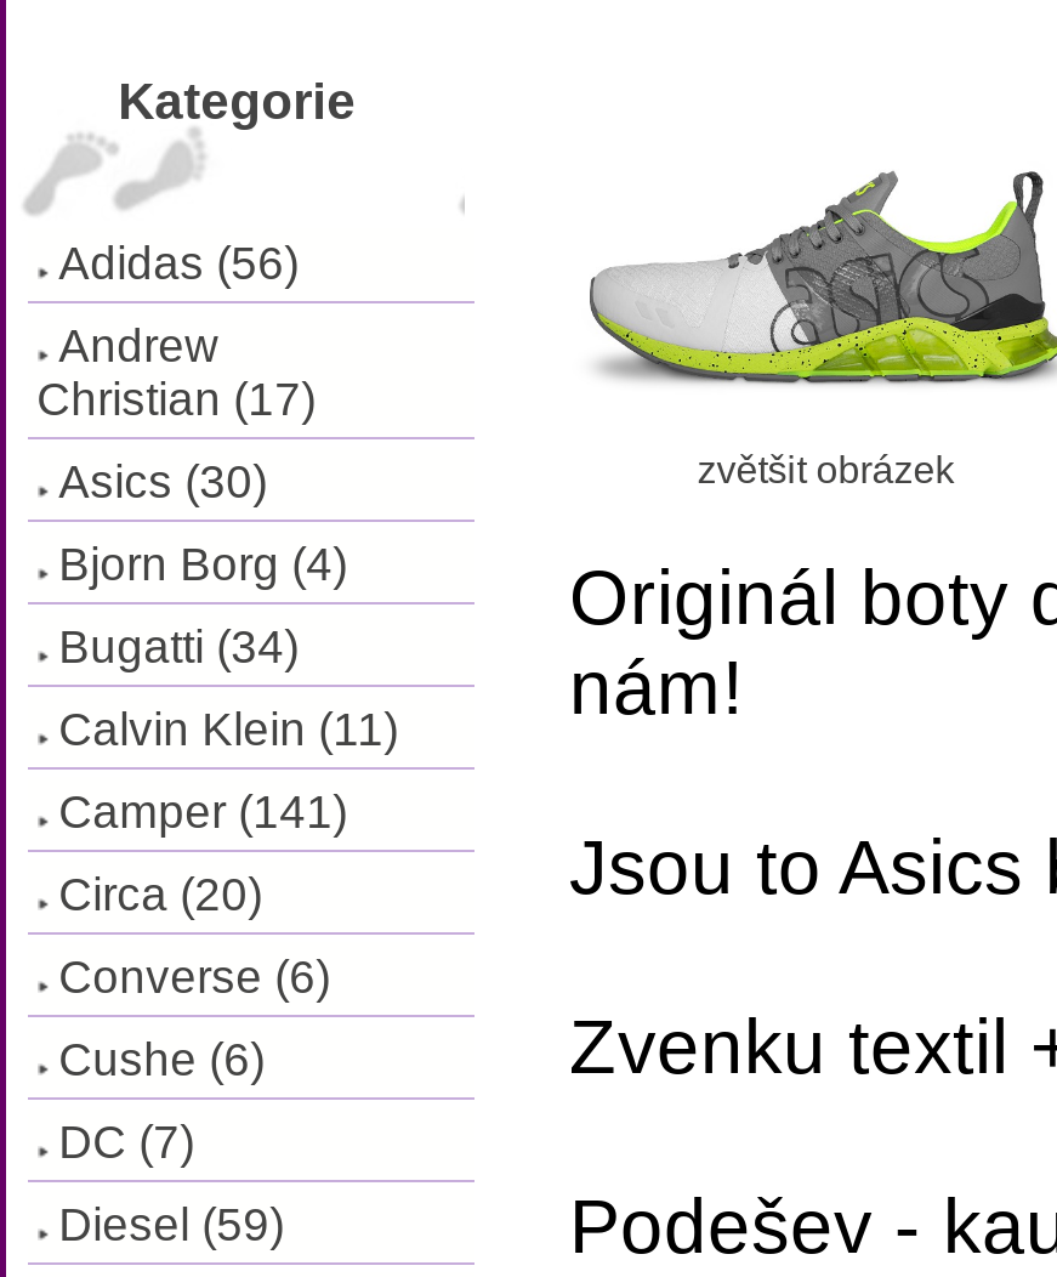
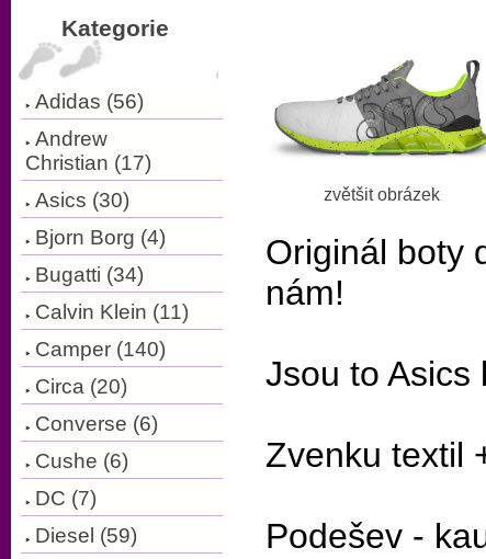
[59,787,348,838] Camper (141) -> [35,338,165,361] Camper (140)

